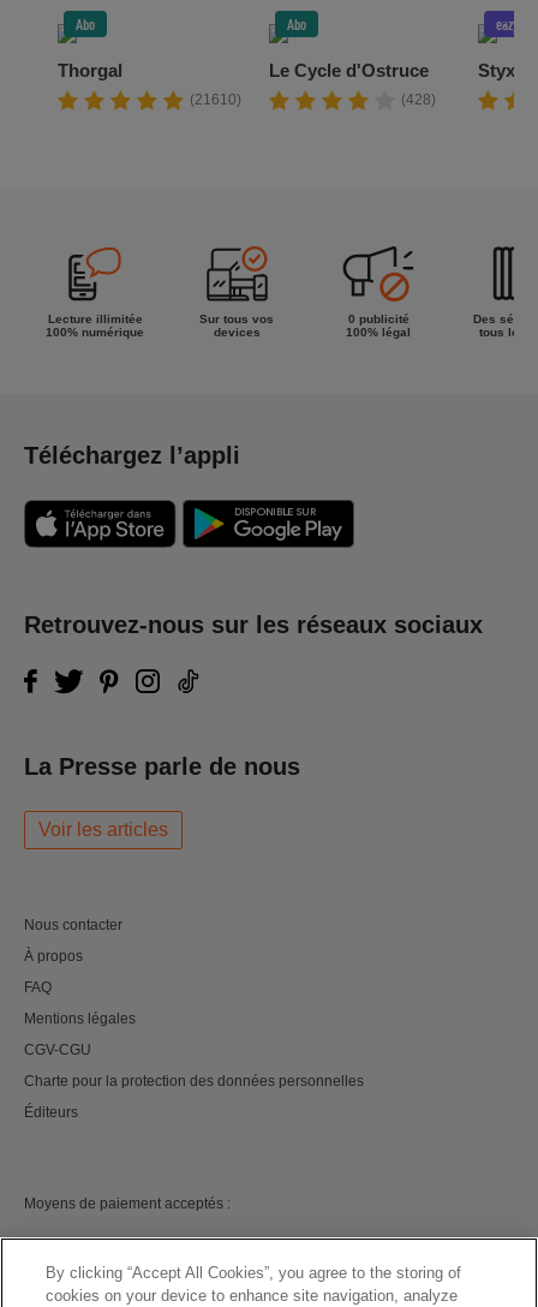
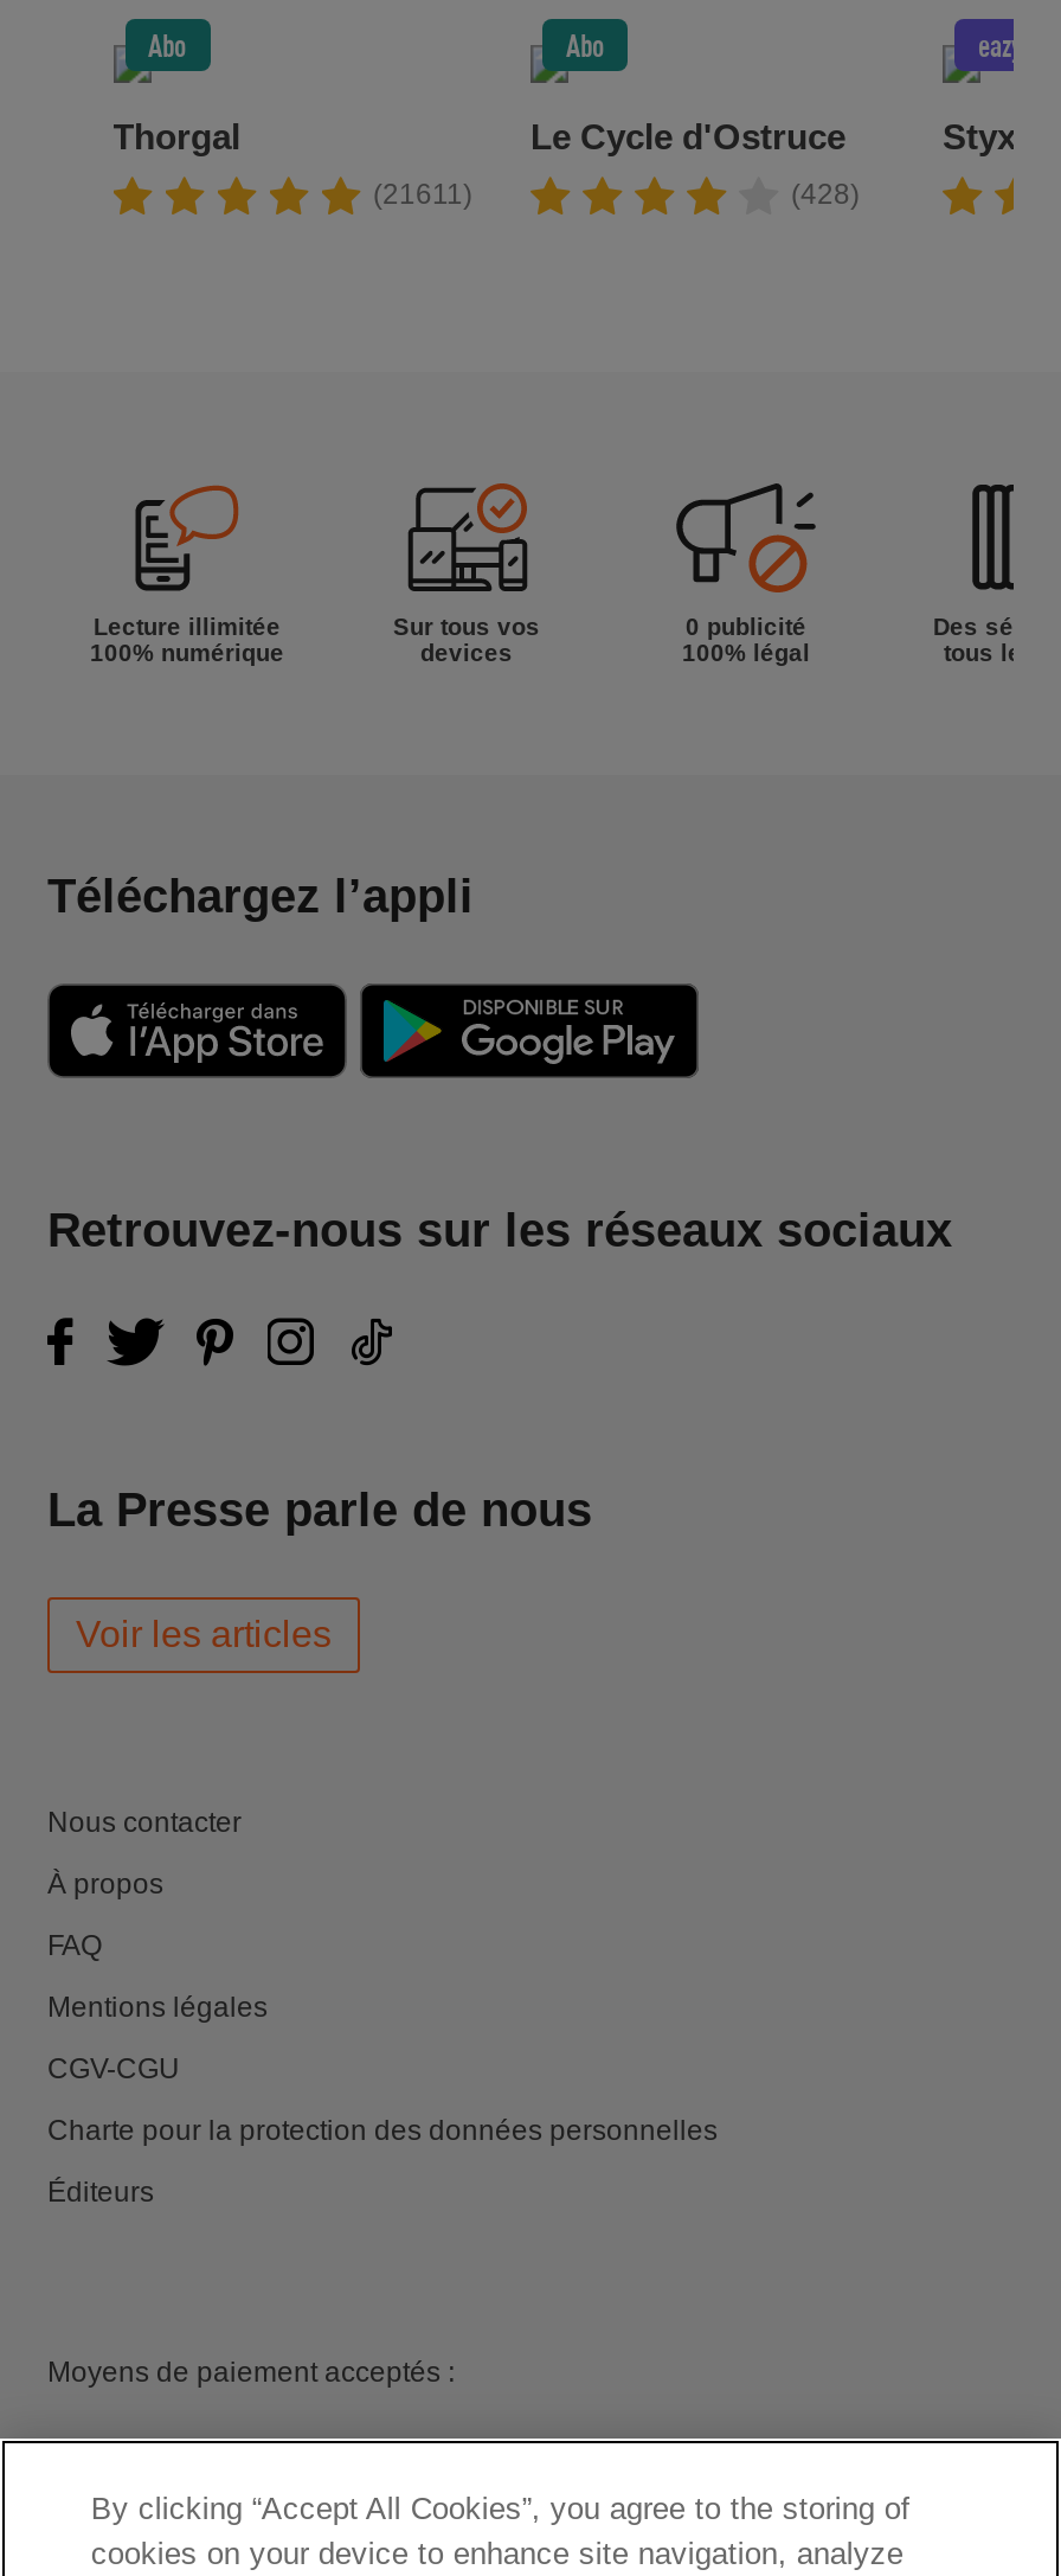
[189,91,241,108] (21610) -> [373,178,472,211] (21611)

